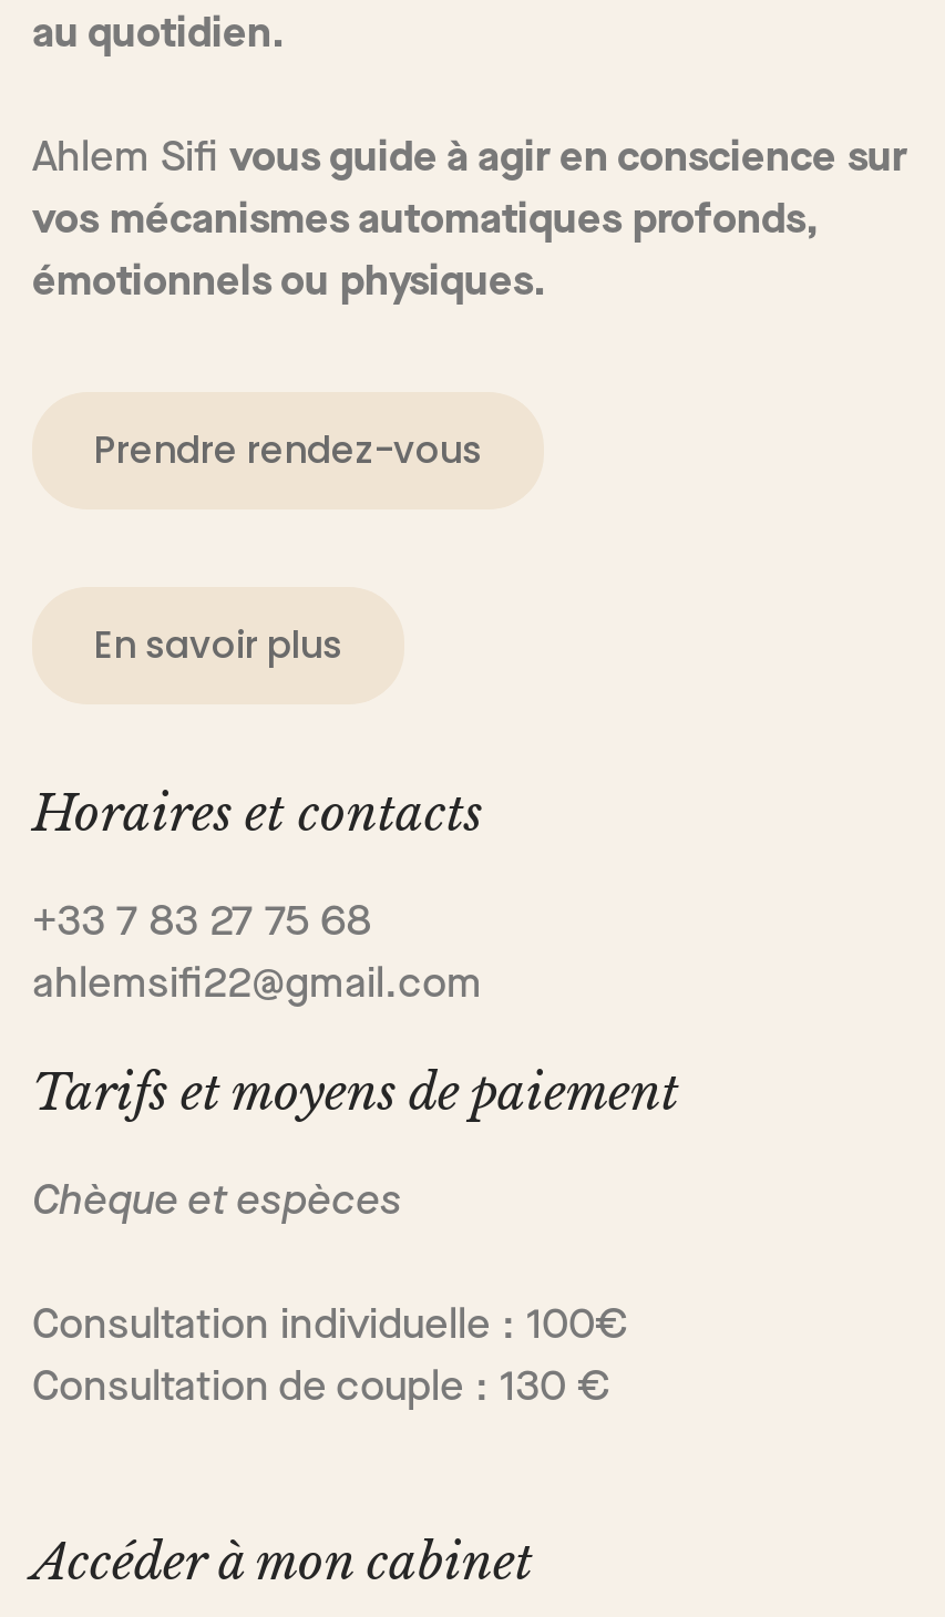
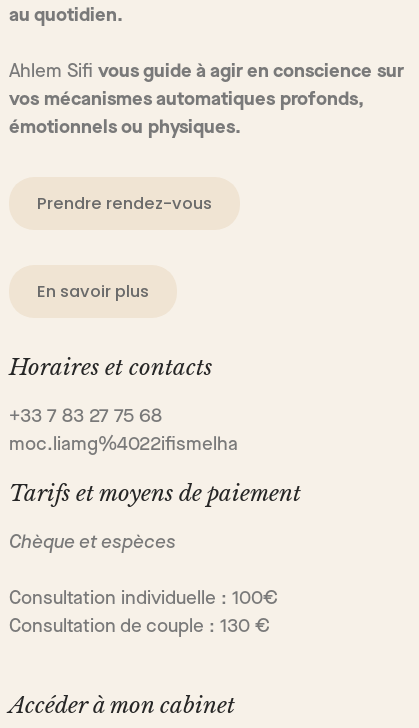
[32,958,482,1009] ahlemsifi22@gmail.com -> [9,432,238,455] moc.liamg%4022ifismelha

